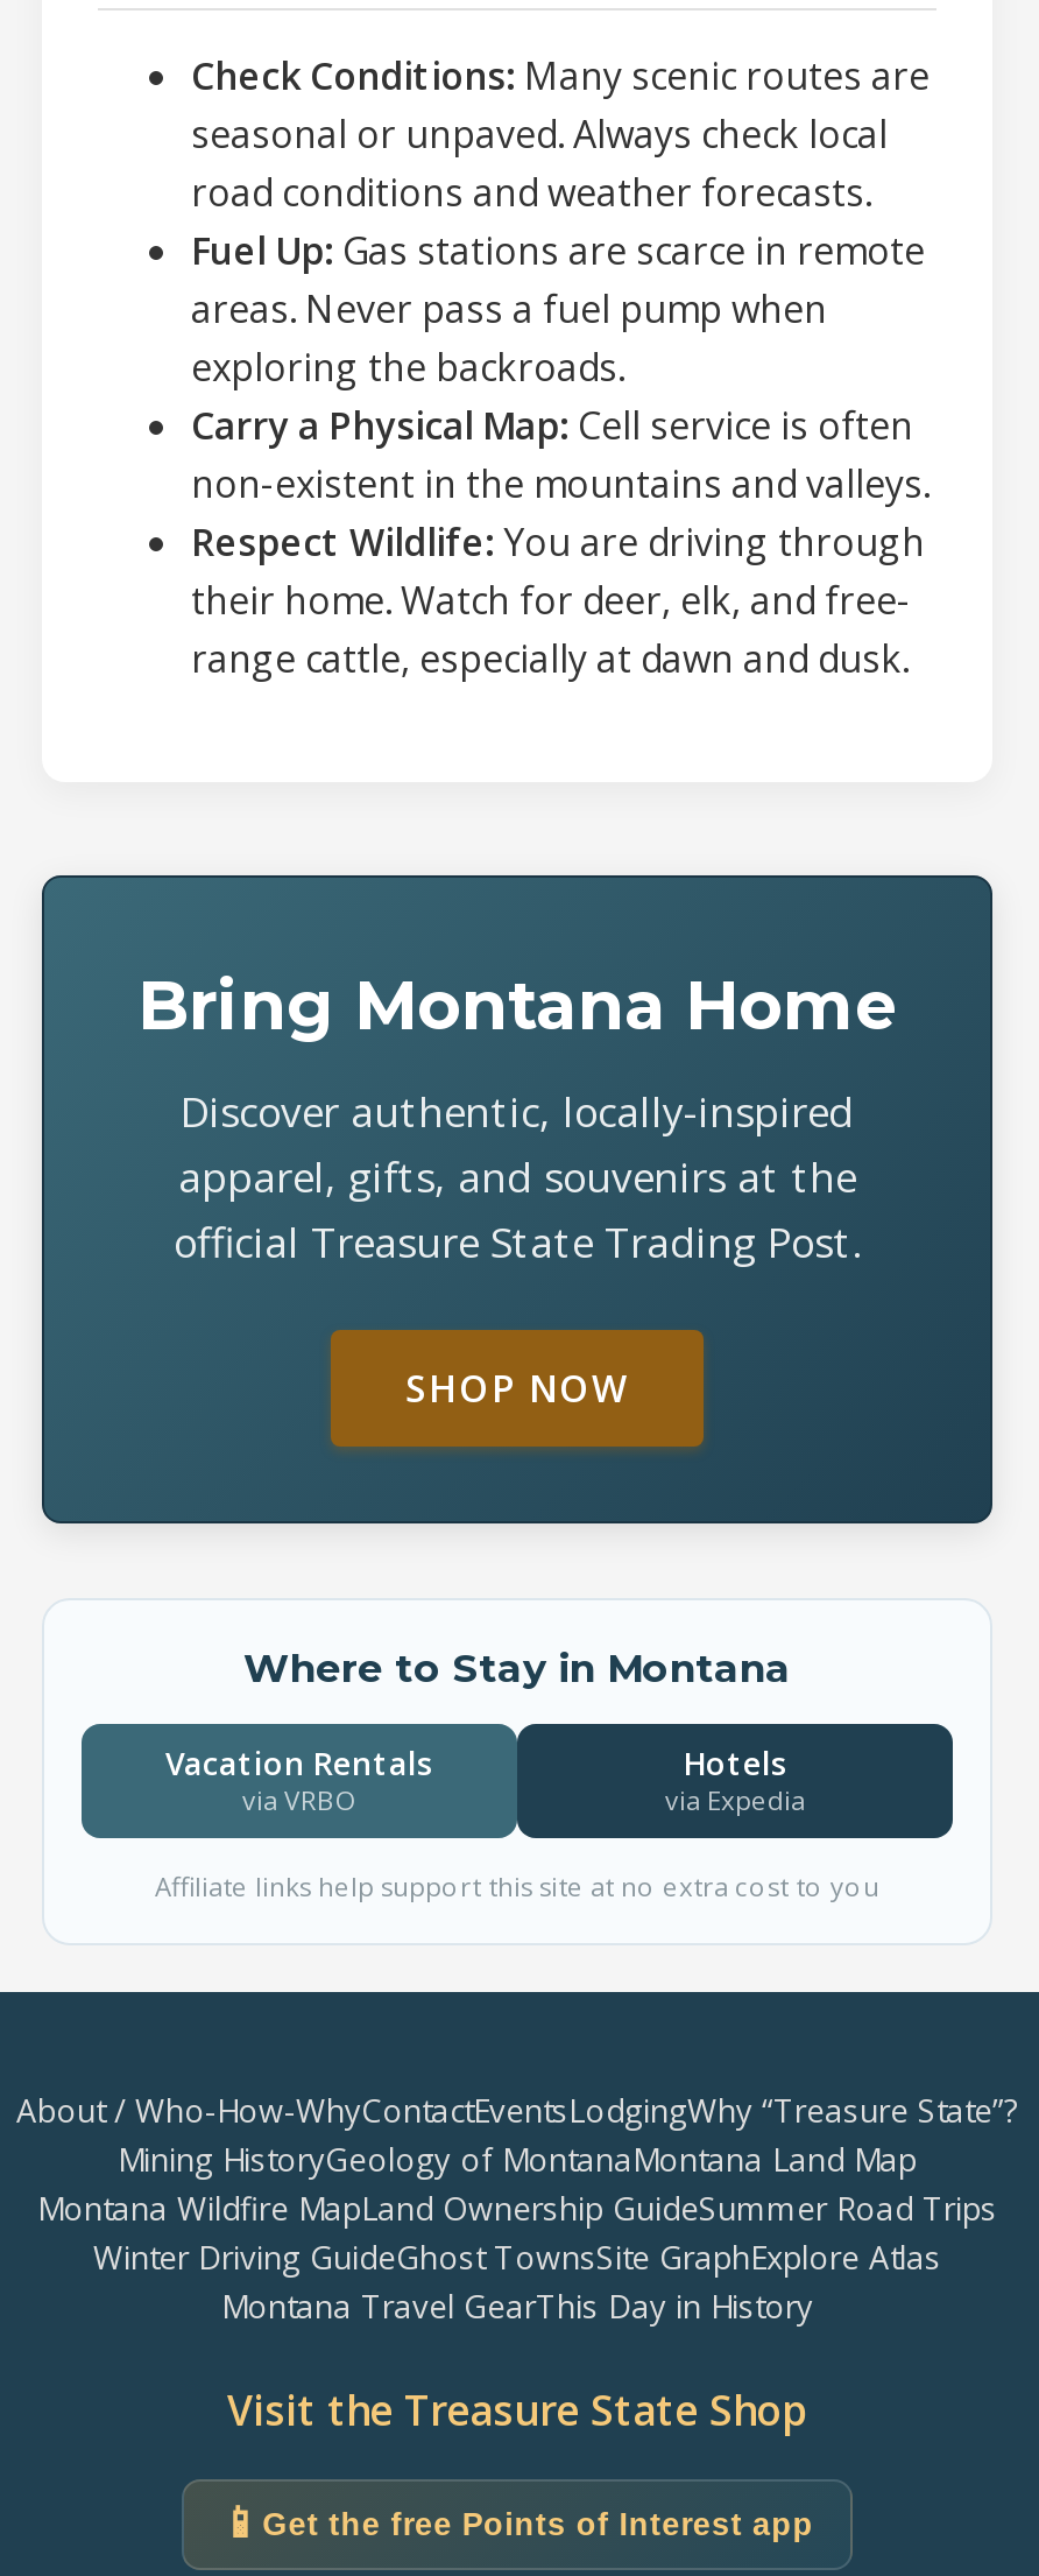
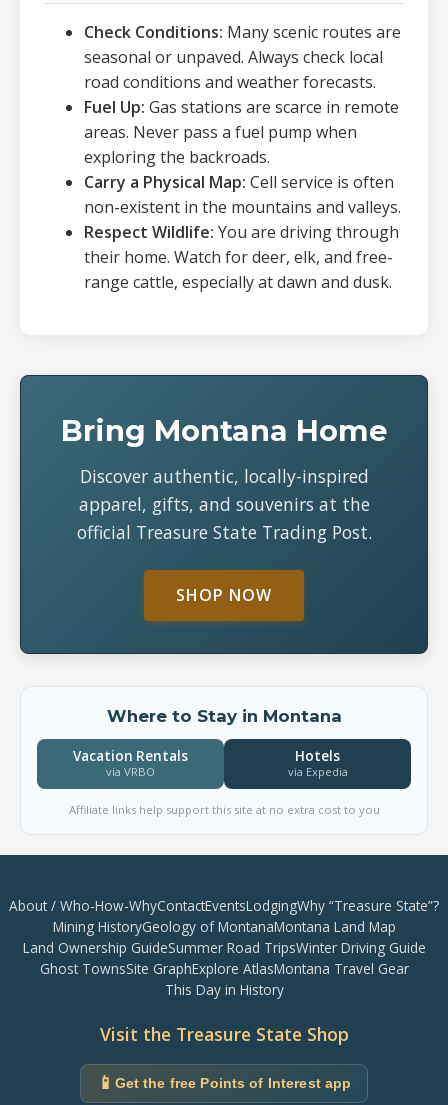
[37,2186,997,2328] Montana Wildfire MapLand Ownership GuideSummer Road Trips | Winter Driving GuideGhost TownsSite GraphExplore Atlas | Montana Travel GearThis Day in History -> [22,938,425,999] Land Ownership GuideSummer Road TripsWinter Driving Guide | Ghost TownsSite GraphExplore AtlasMontana Travel Gear | This Day in History

